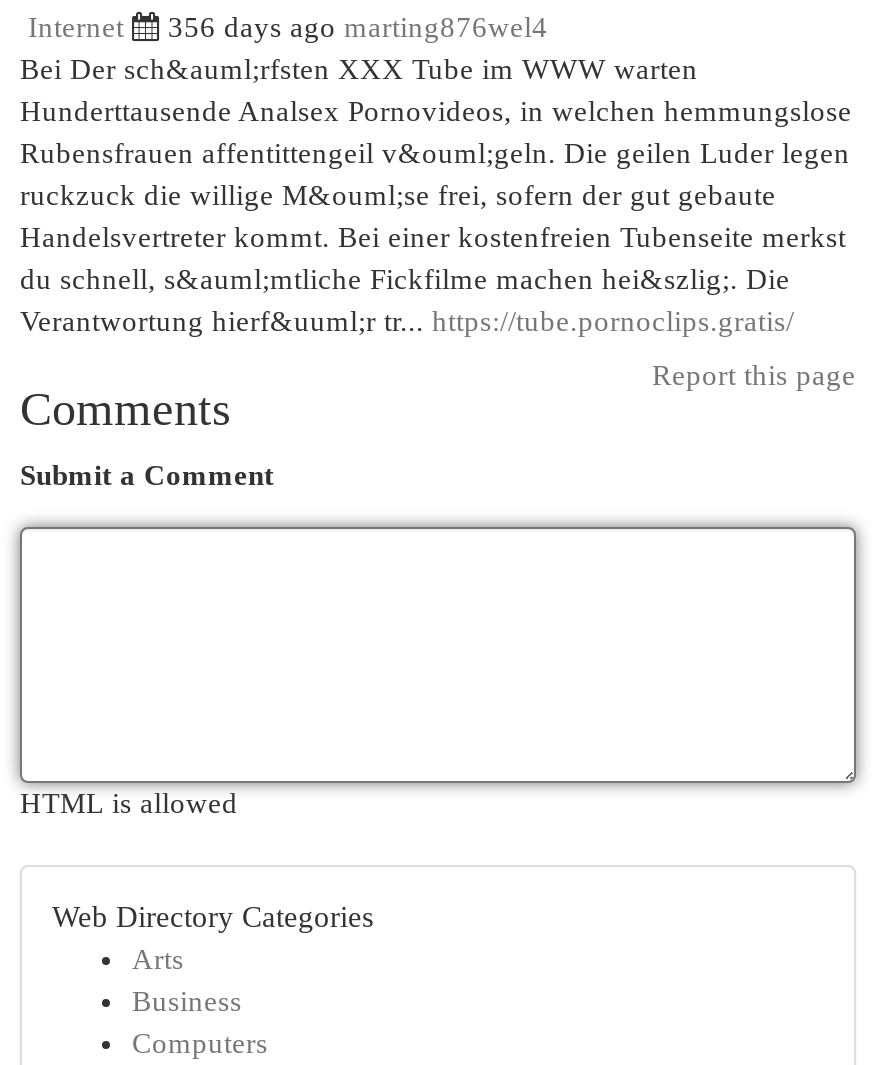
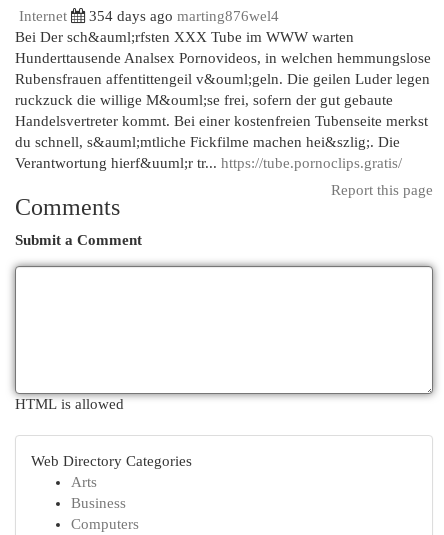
[168,11,548,43] 356 days ago marting876wel4 -> [89,8,279,24] 354 days ago marting876wel4

